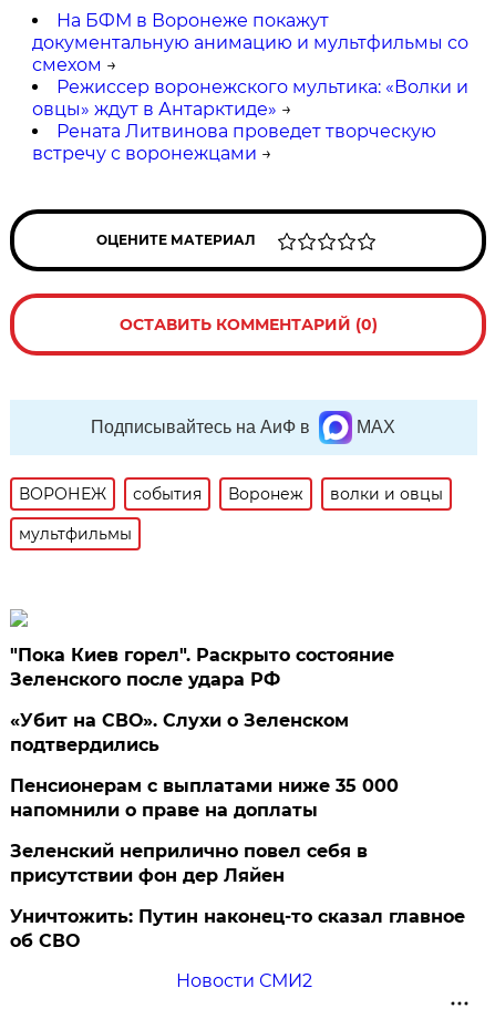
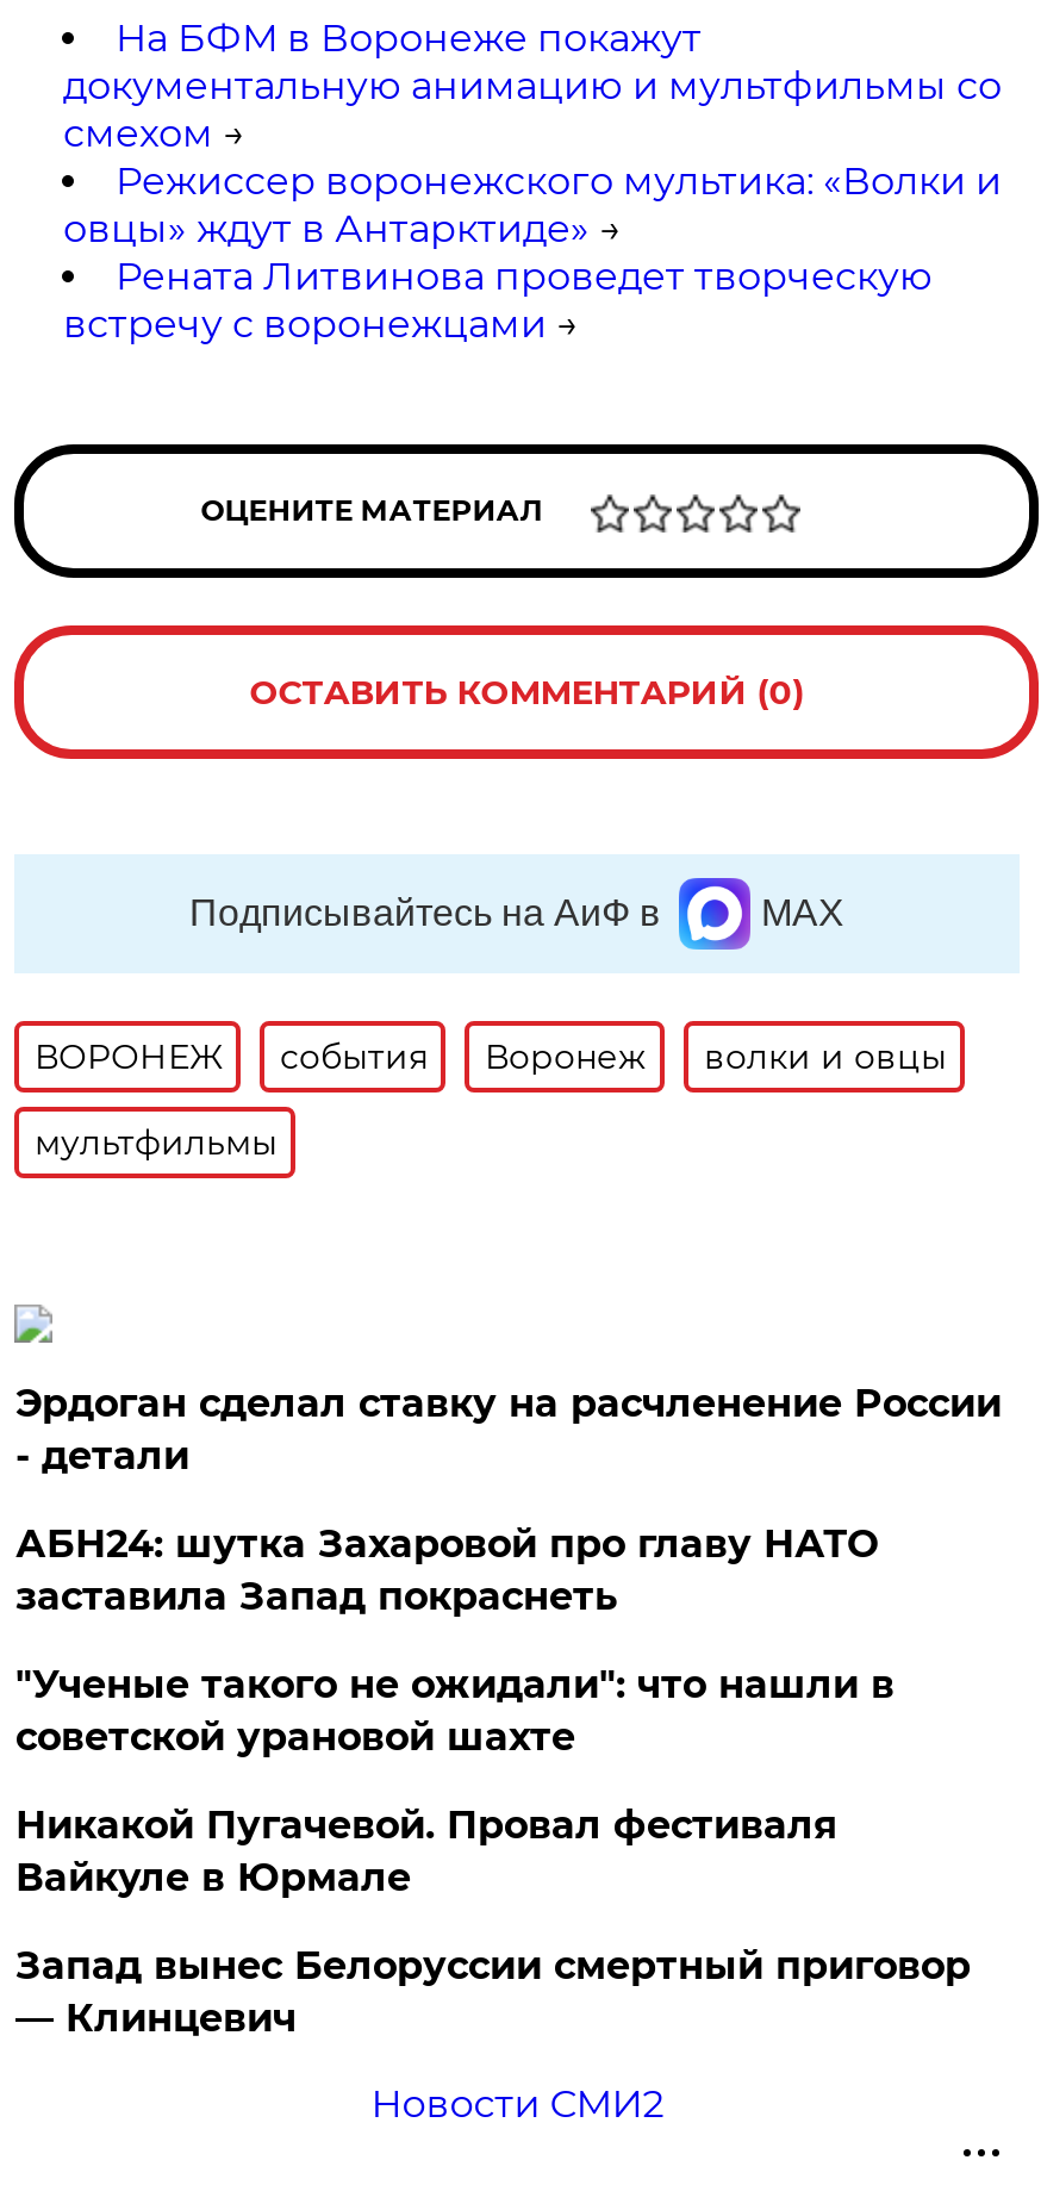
[10,644,395,690] "Пока Киев горел". Раскрыто состояние | Зеленского после удара РФ -> [15,1381,1001,1478] Эрдоган сделал ставку на расчленение России | - детали
[10,710,349,755] «Убит на СВО». Слухи о Зеленском | подтвердились -> [15,1521,878,1619] АБН24: шутка Захаровой про главу НАТО | заставила Запад покраснеть
[10,775,399,821] Пенсионерам с выплатами ниже 35 000 | напомнили о праве на доплаты -> [15,1662,894,1759] "Ученые такого не ожидали": что нашли в | советской урановой шахте
[10,841,368,886] Зеленский неприлично повел cебя в | присутствии фон дер Ляйен -> [15,1802,837,1900] Никакой Пугачевой. Провал фестиваля | Вайкуле в Юрмале
[10,906,466,951] Уничтожить: Путин наконец-то сказал главное | об СВО -> [15,1943,970,2041] Запад вынес Белоруссии смертный приговор | — Клинцевич

